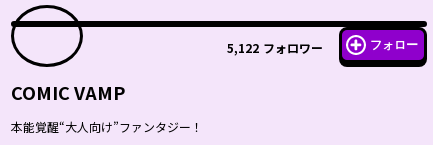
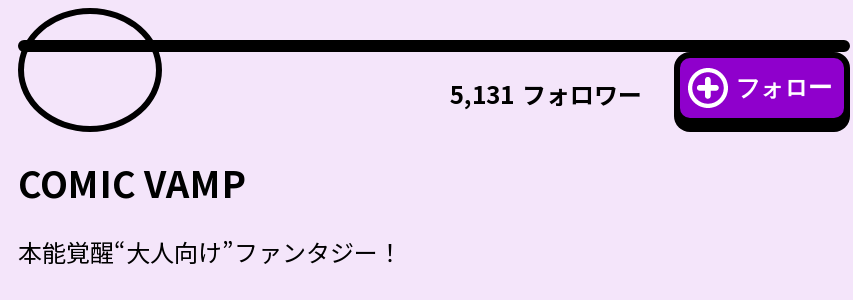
[227,38,323,55] 5,122 フォロワー -> [450,75,642,109] 5,131 フォロワー

